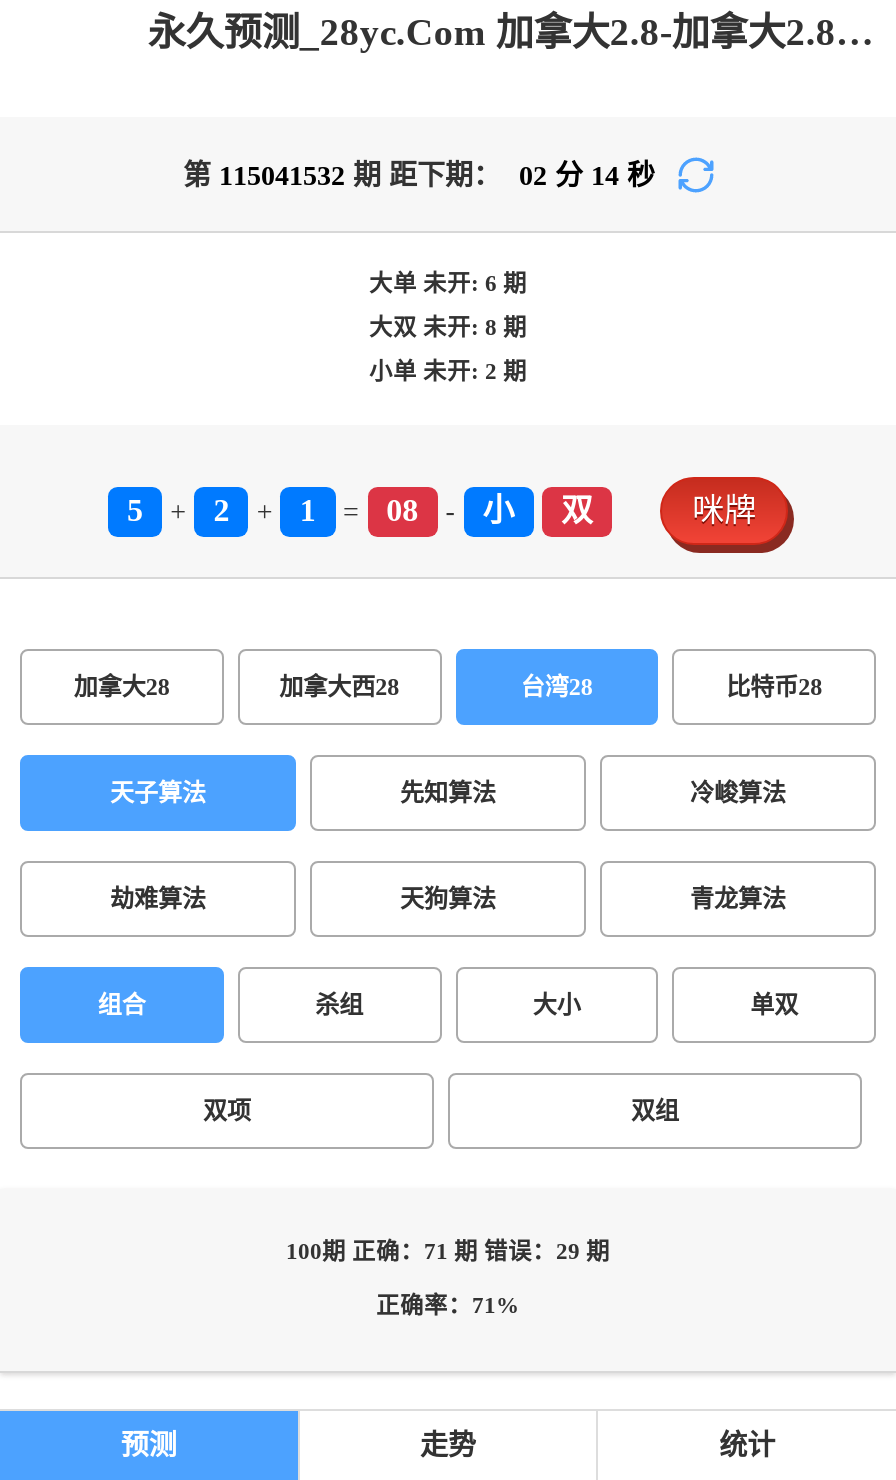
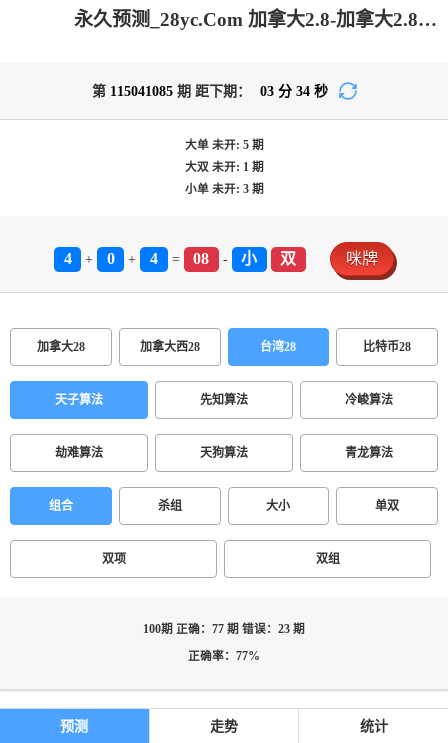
[183,161,655,191] 第115041532期 距下期： 02分 14秒 -> [91,84,327,99] 第115041085期 距下期： 03分 34秒
[369,271,527,297] 大单未开: 6期 -> [184,139,263,152] 大单未开: 5期
[369,315,527,341] 大双未开: 8期 -> [184,161,263,174] 大双未开: 1期
[369,359,527,385] 小单未开: 2期 -> [184,183,263,196] 小单未开: 3期
[127,493,143,527] 5 -> [63,250,71,267] 4
[213,493,229,527] 2 -> [107,250,115,267] 0
[300,493,316,527] 1 -> [150,250,158,267] 4
[286,1239,610,1265] 100期 正确：71 期 错误：29 期 -> [143,623,305,636] 100期 正确：77 期 错误：23 期
[376,1293,520,1319] 正确率：71% -> [188,650,260,663] 正确率：77%

